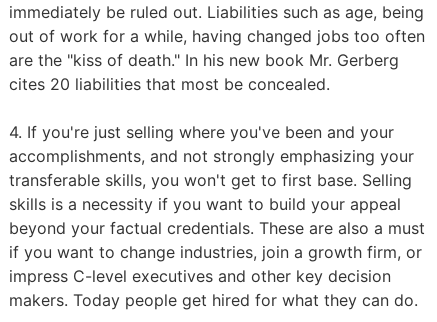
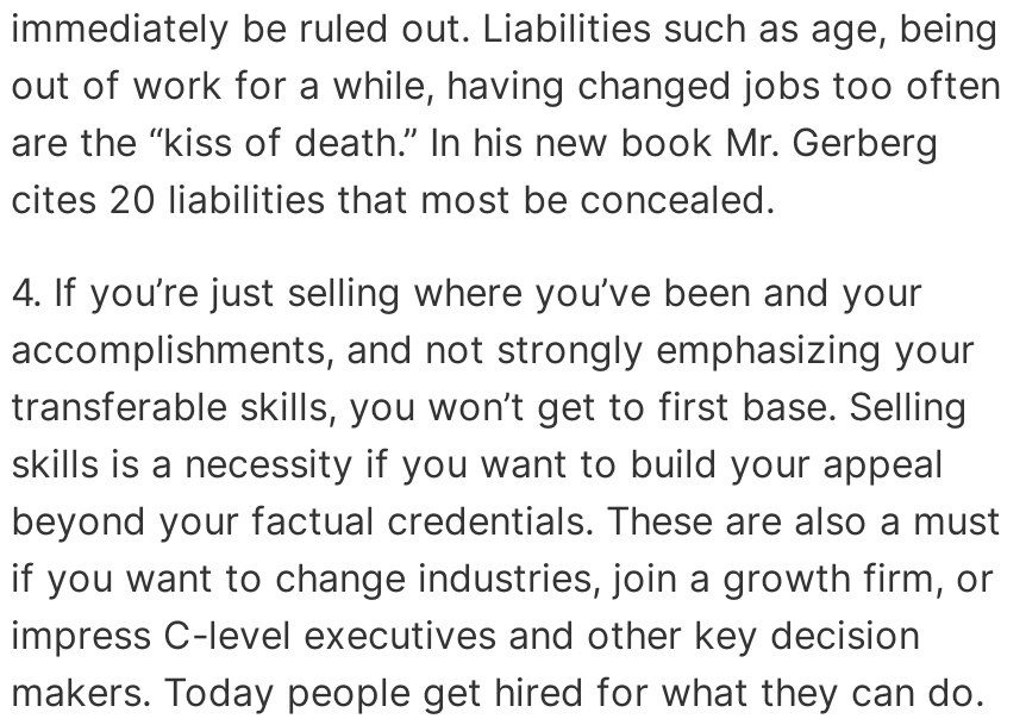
[9,50,399,70] are the "kiss of death." In his new book Mr. Gerberg -> [11,119,939,166] are the “kiss of death.” In his new book Mr. Gerberg
[9,122,394,142] 4. If you're just selling where you've been and your -> [11,267,922,315] 4. If you’re just selling where you’ve been and your
[9,170,412,190] transferable skills, you won't get to first base. Selling -> [11,381,968,429] transferable skills, you won’t get to first base. Selling

